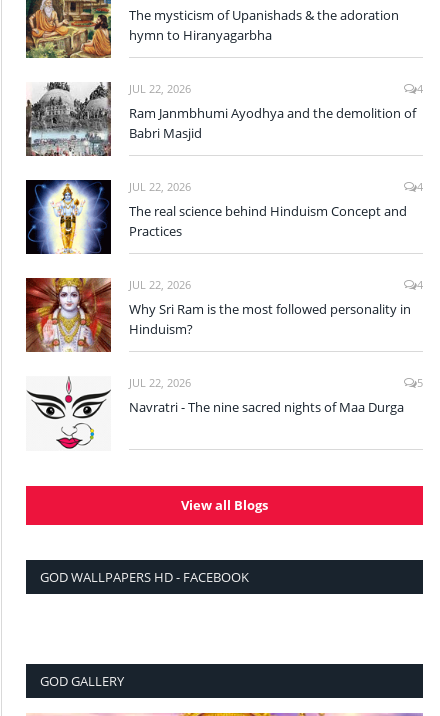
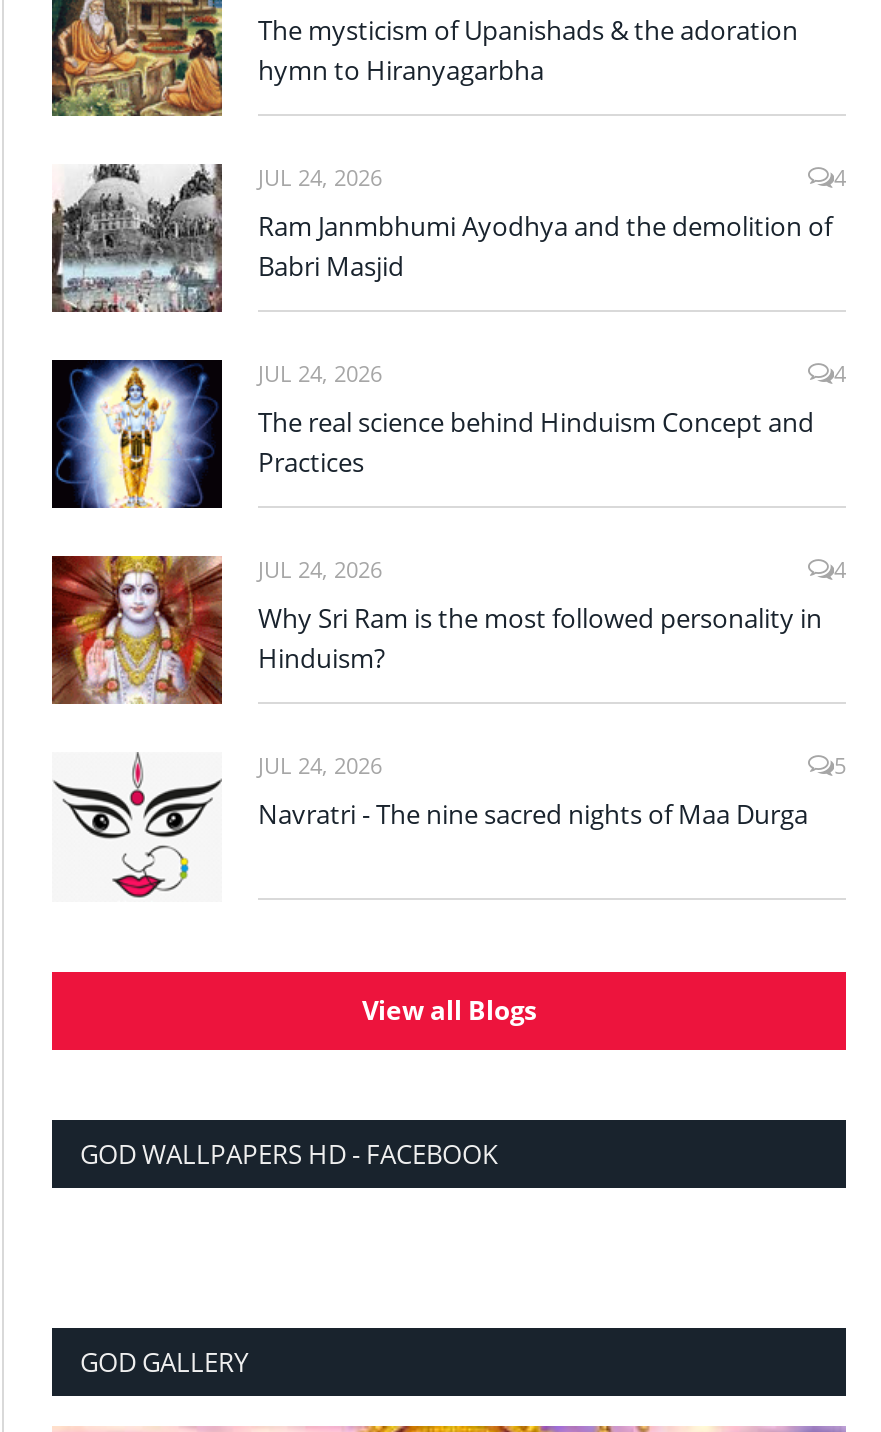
[129,81,191,96] JUL 22, 2026 -> [258,162,382,192] JUL 24, 2026
[129,179,191,194] JUL 22, 2026 -> [258,358,382,388] JUL 24, 2026
[129,277,191,292] JUL 22, 2026 -> [258,554,382,584] JUL 24, 2026
[129,375,191,390] JUL 22, 2026 -> [258,751,382,781] JUL 24, 2026

